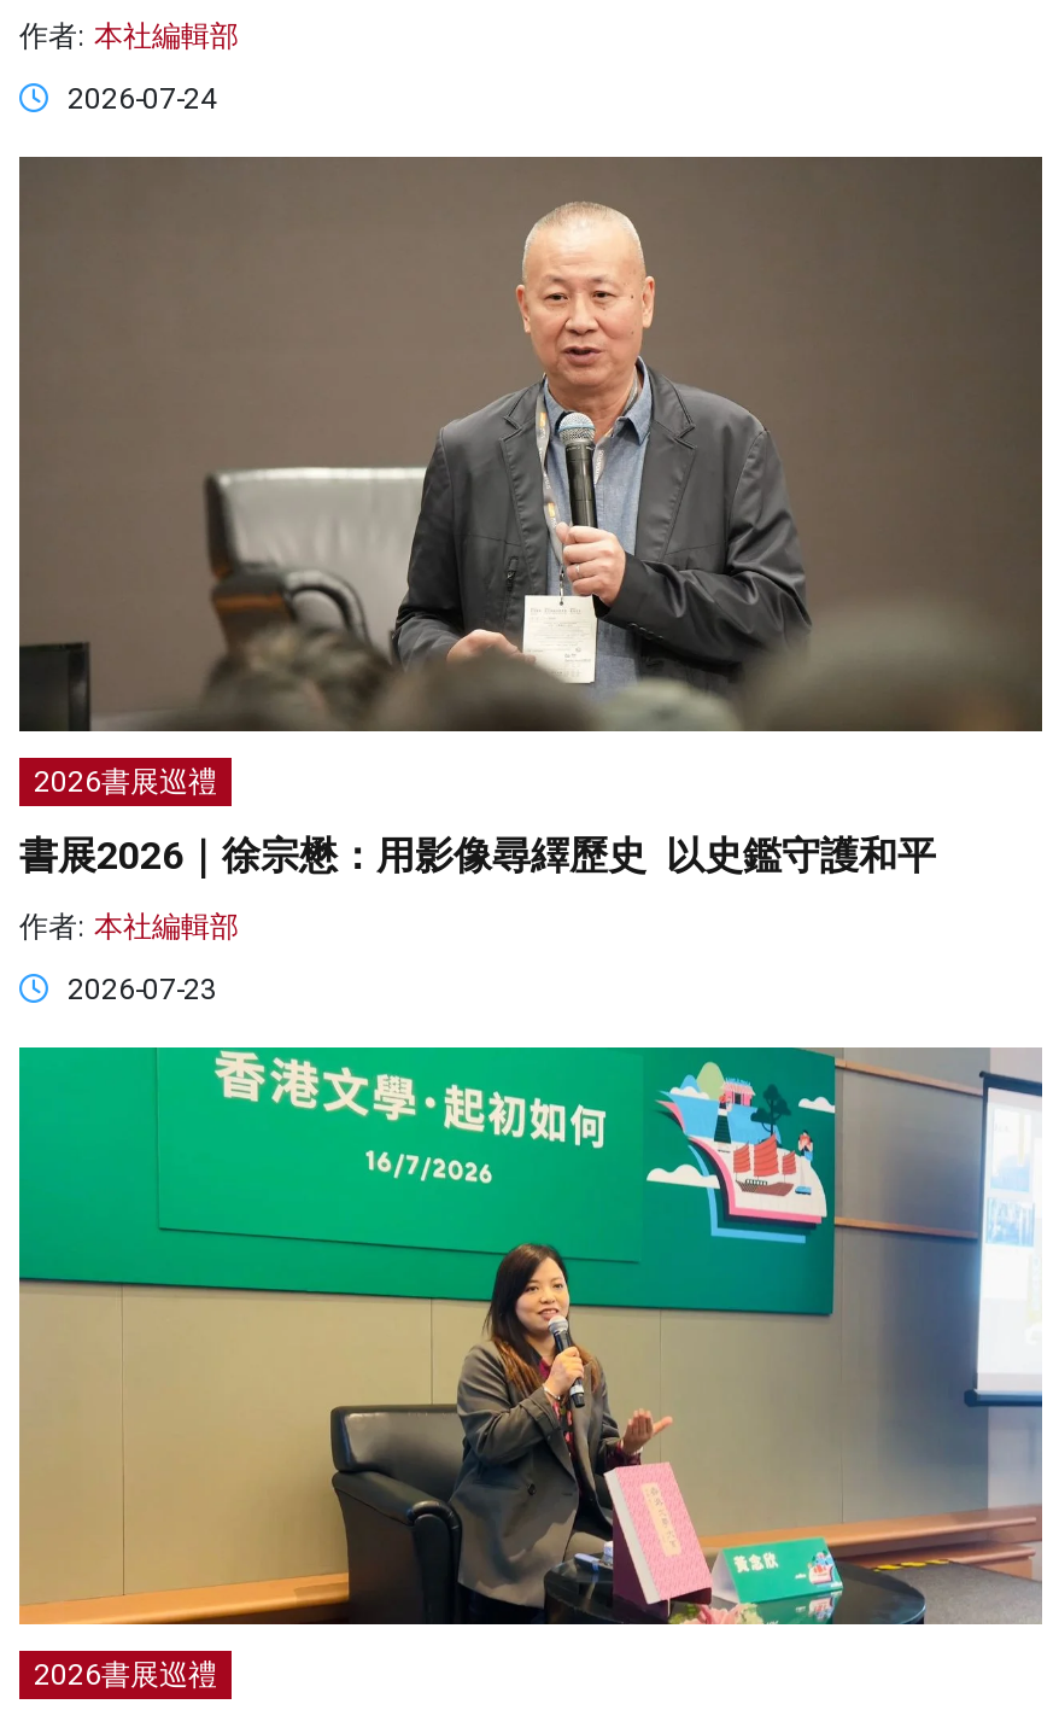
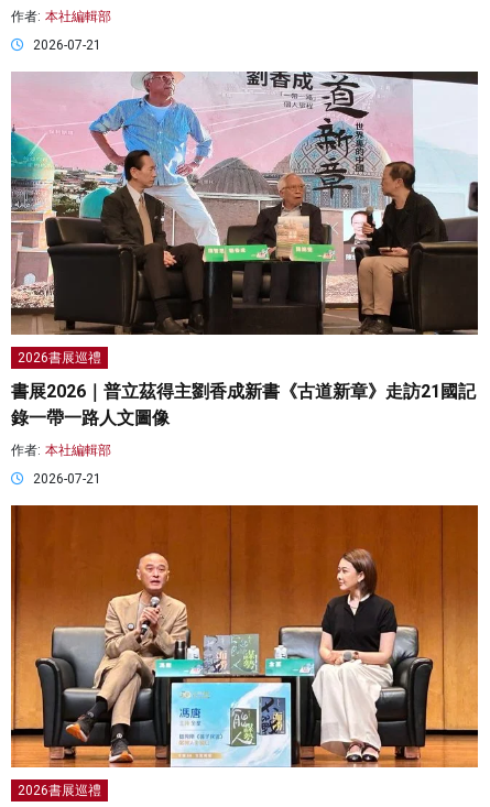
[68,81,217,115] 2026-07-24 -> [33,38,101,53] 2026-07-21
[17,156,1045,733] [image] -> [10,70,478,336] [image]
[19,833,936,879] 書展2026｜徐宗懋：用影像尋繹歷史 以史鑑守護和平 -> [11,381,476,428] 書展2026｜普立茲得主劉香成新書《古道新章》走訪21國記 | 錄一帶一路人文圖像
[68,973,217,1007] 2026-07-23 -> [33,471,101,486] 2026-07-21
[17,1044,1045,1628] [image] -> [10,504,479,768] [image]

